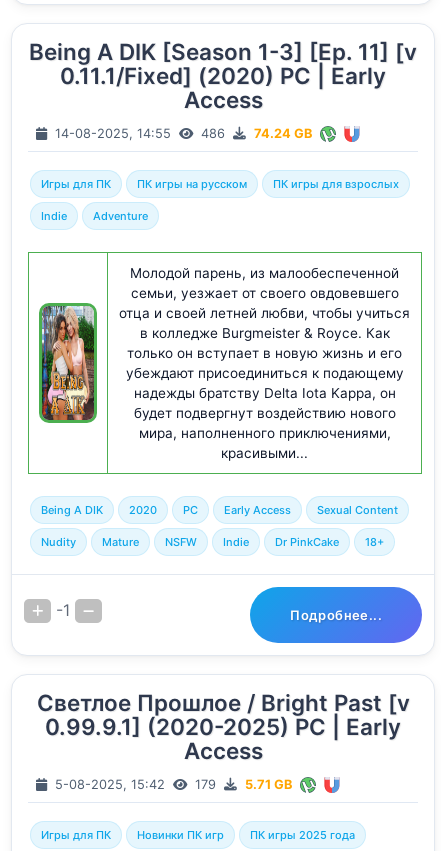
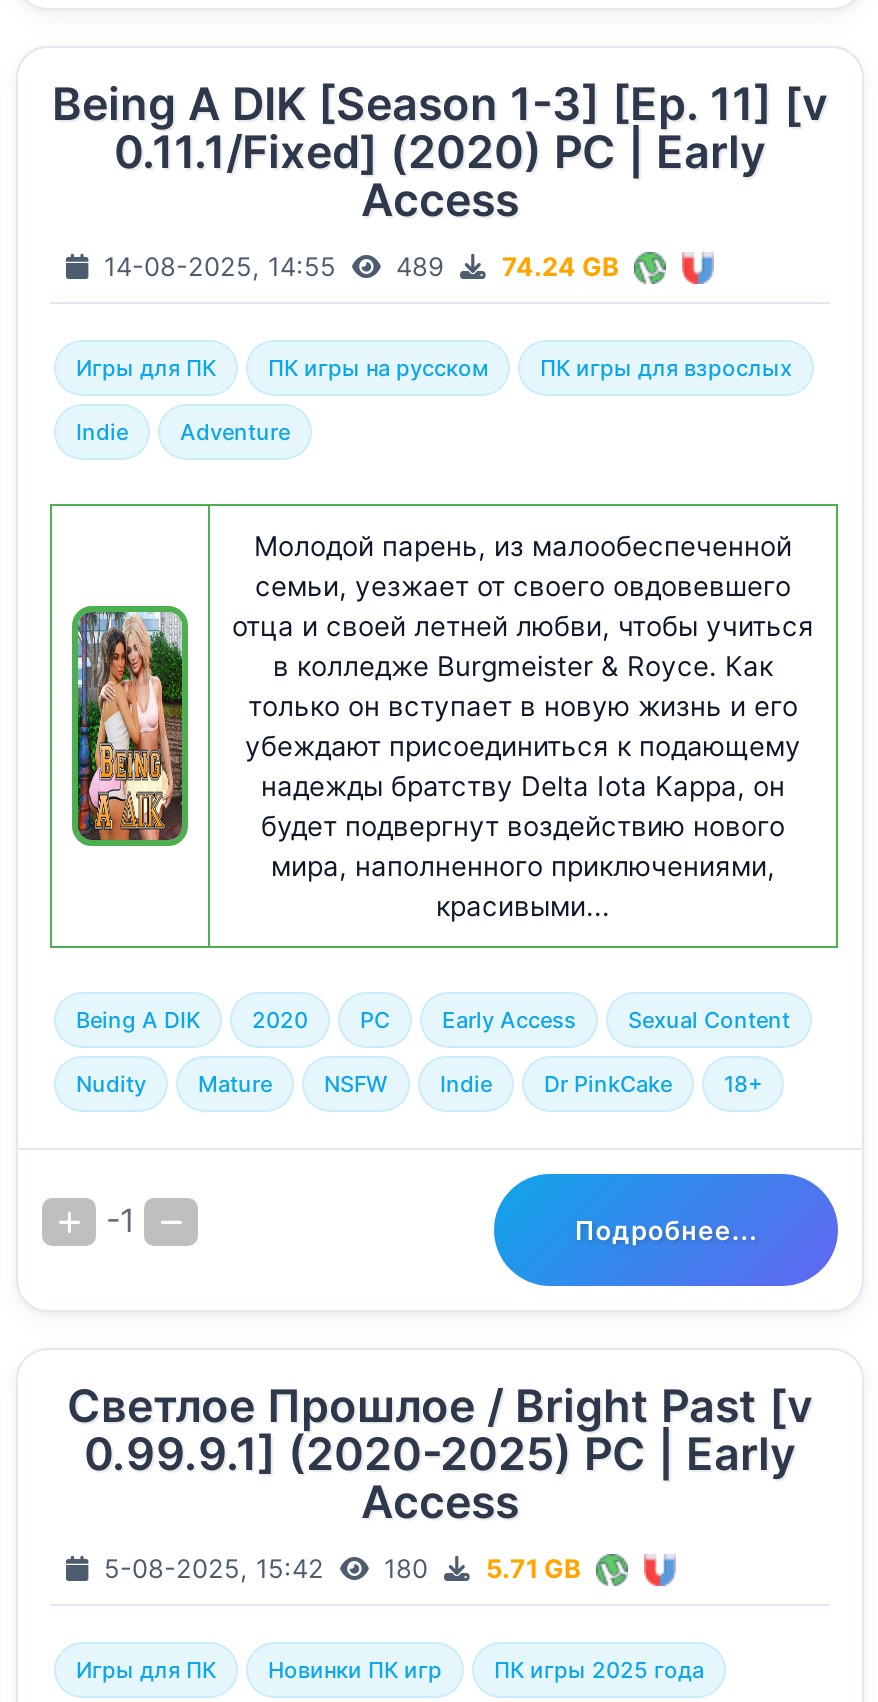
[55,126,312,141] 14-08-2025, 14:55 486 74.24 GB -> [104,252,618,282] 14-08-2025, 14:55 489 74.24 GB
[55,777,292,792] 5-08-2025, 15:42 179 5.71 GB -> [104,1554,580,1584] 5-08-2025, 15:42 180 5.71 GB

